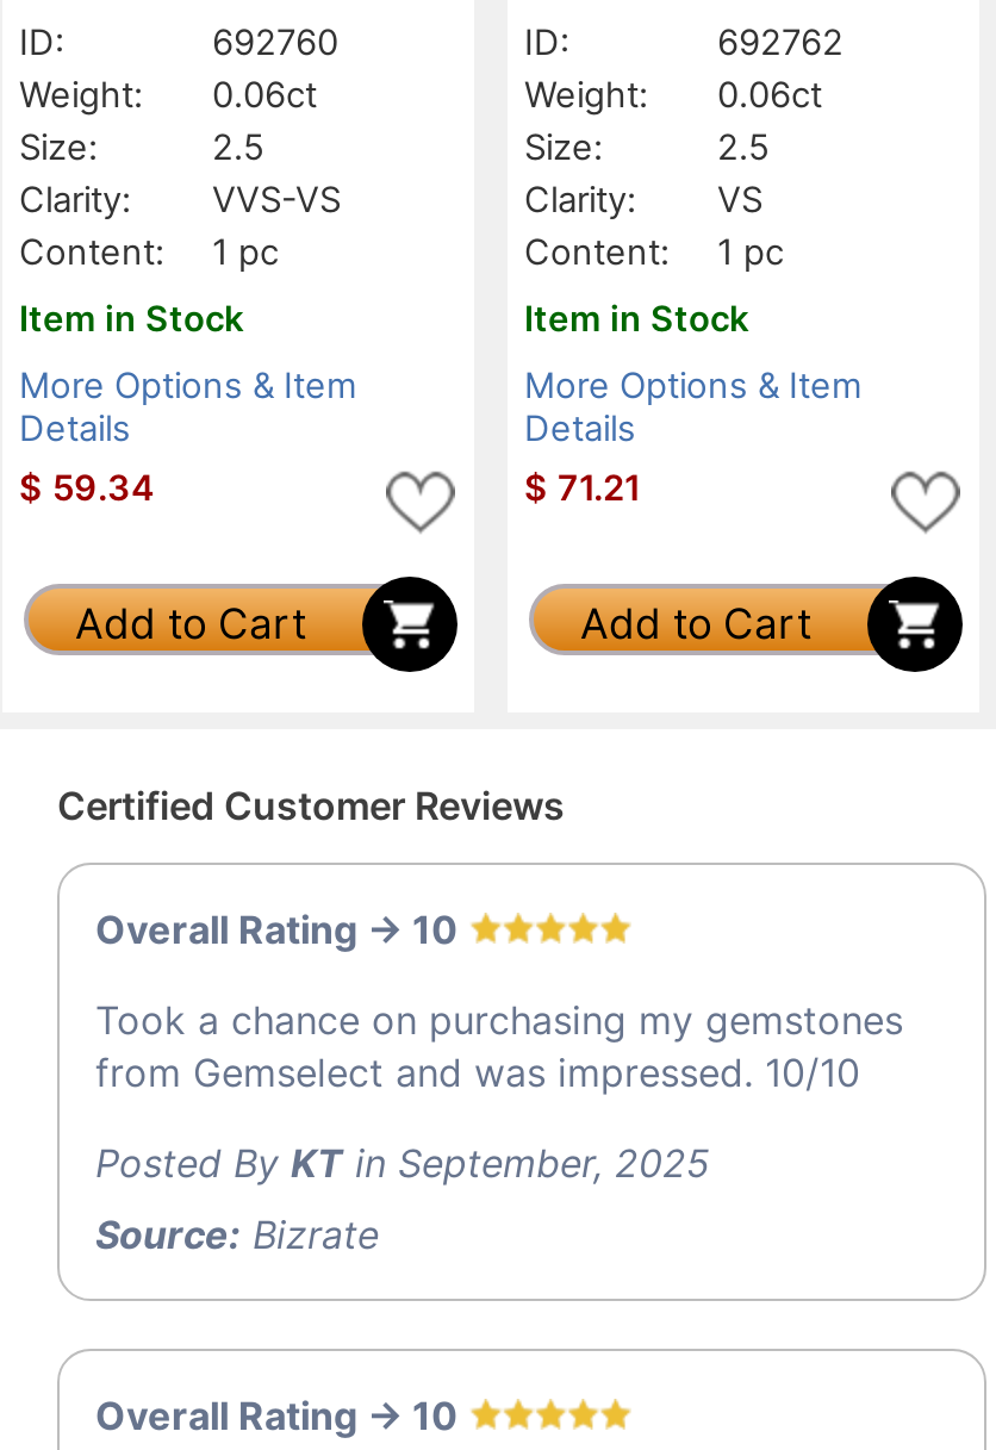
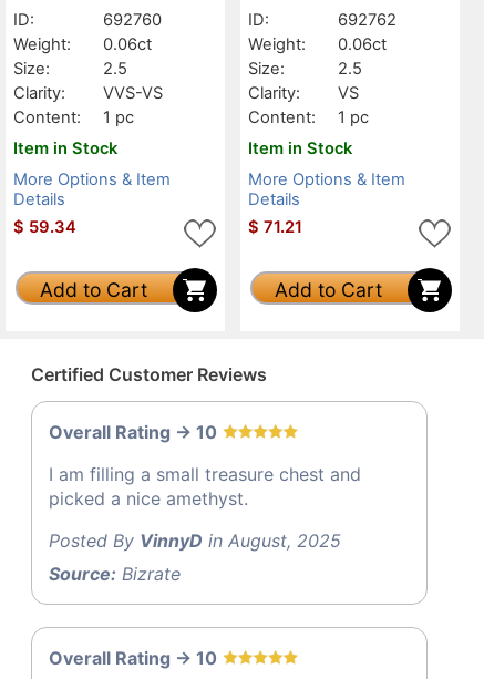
[95,995,903,1095] Took a chance on purchasing my gemstones | from Gemselect and was impressed. 10/10 -> [49,462,361,509] I am filling a small treasure chest and | picked a nice amethyst.
[95,1138,710,1185] Posted By KT in September, 2025 -> [49,529,341,551] Posted By VinnyD in August, 2025

